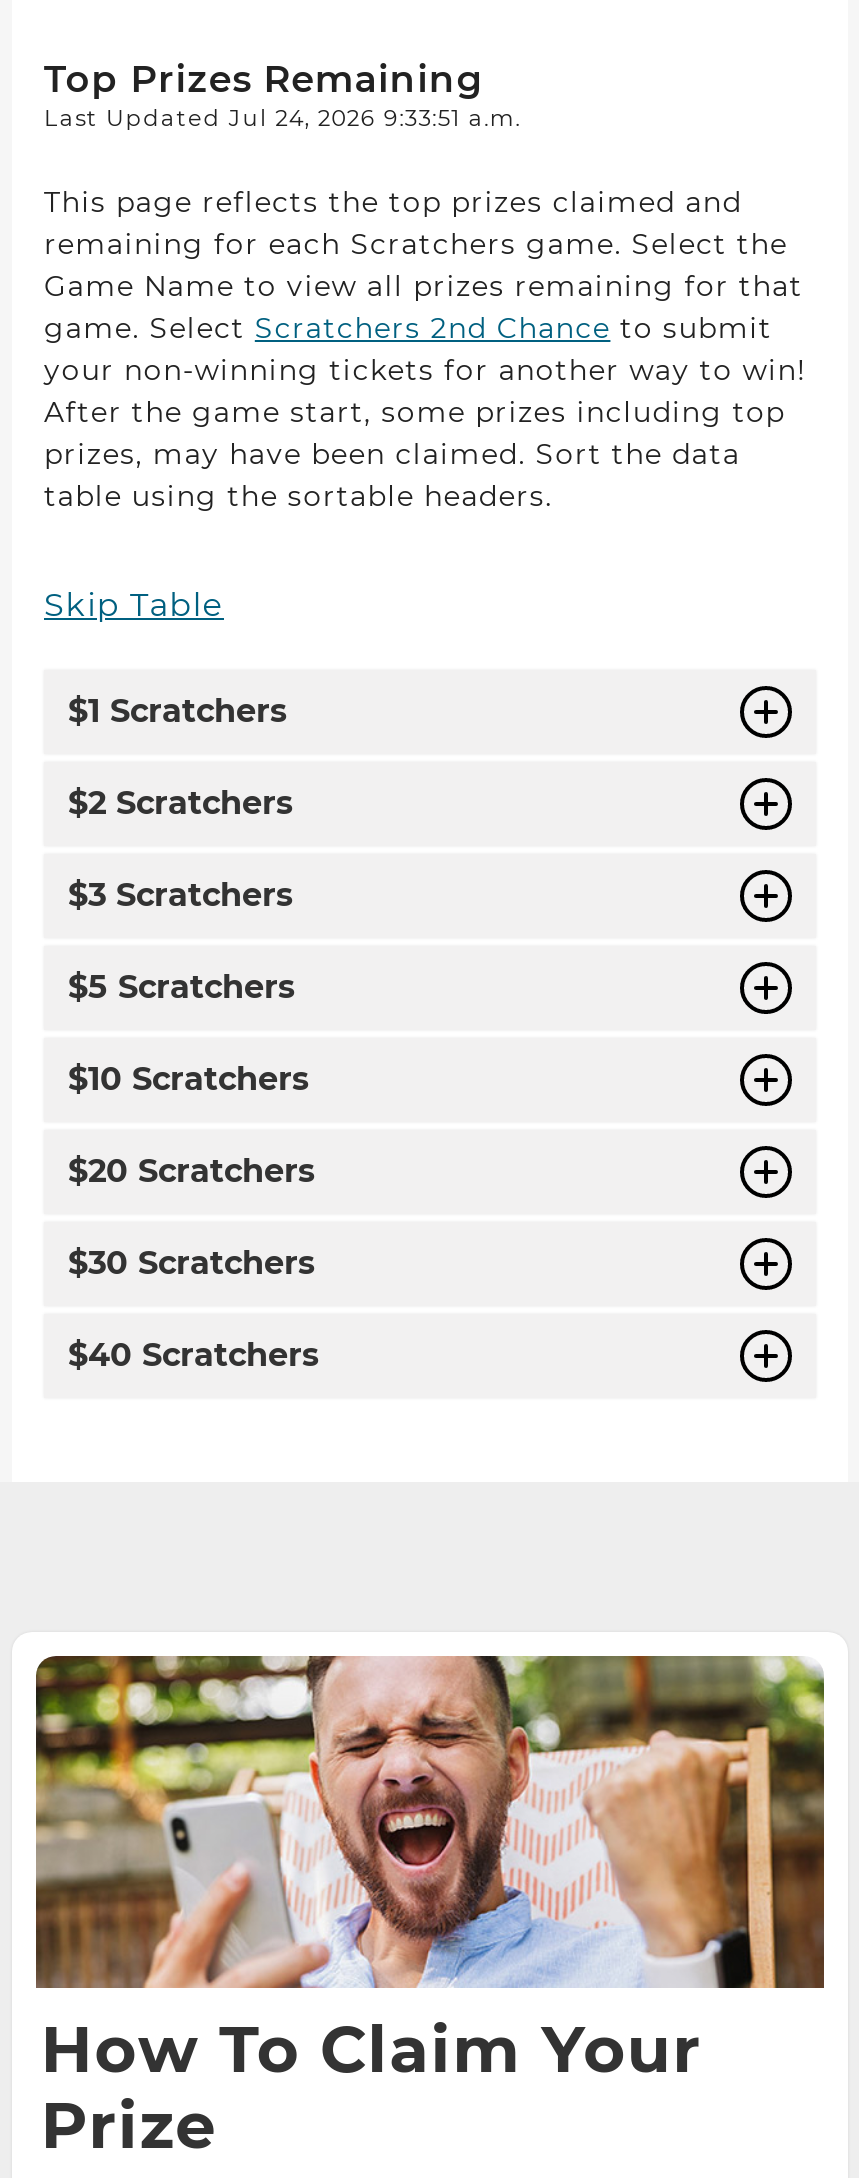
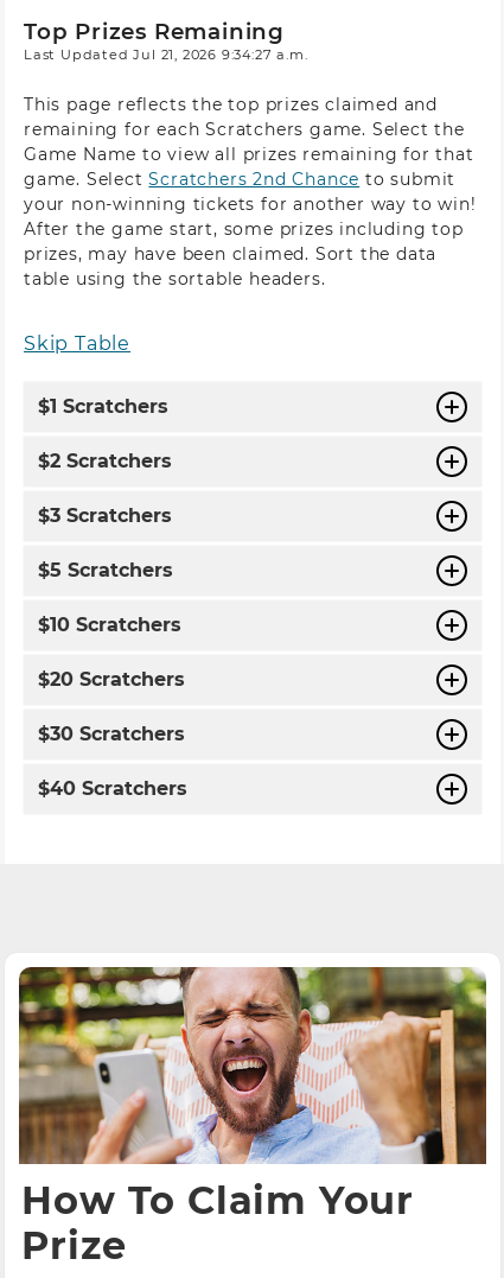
[44,103,521,131] Last Updated Jul 24, 2026 9:33:51 a.m. -> [24,46,308,63] Last Updated Jul 21, 2026 9:34:27 a.m.

